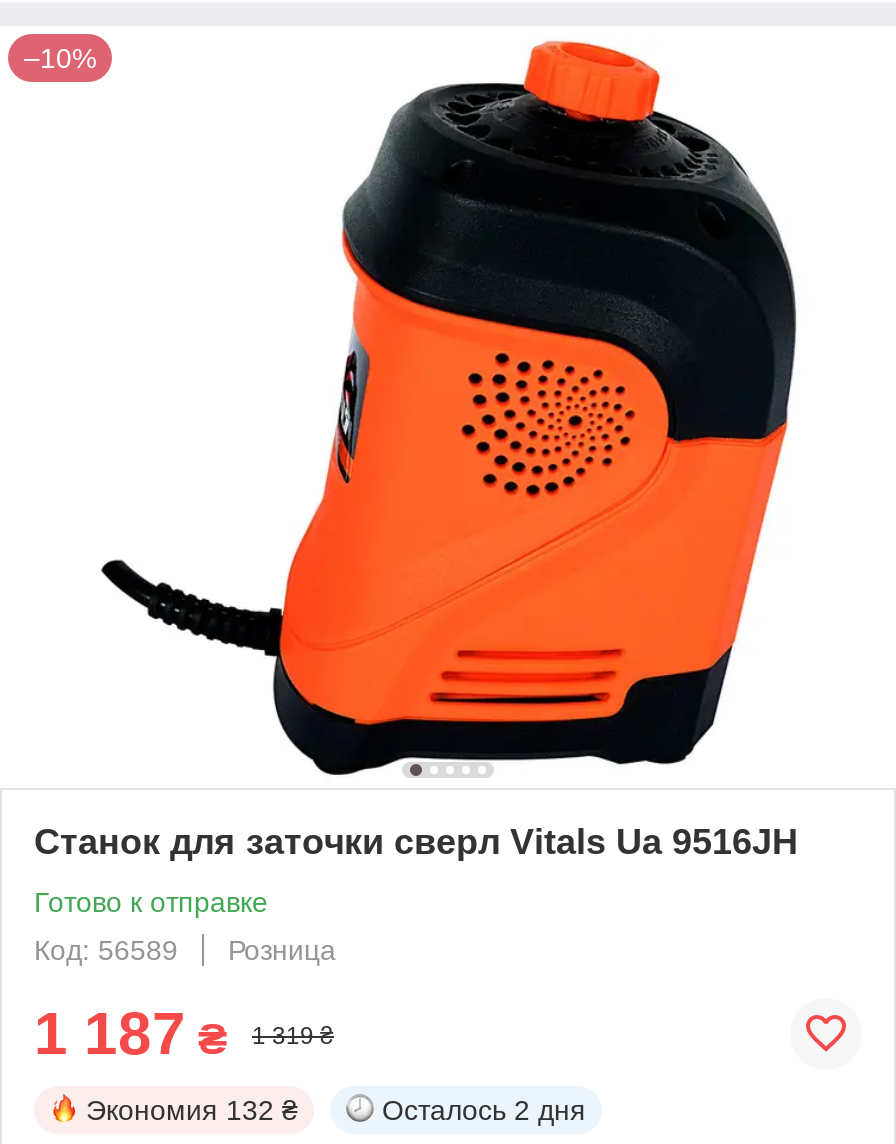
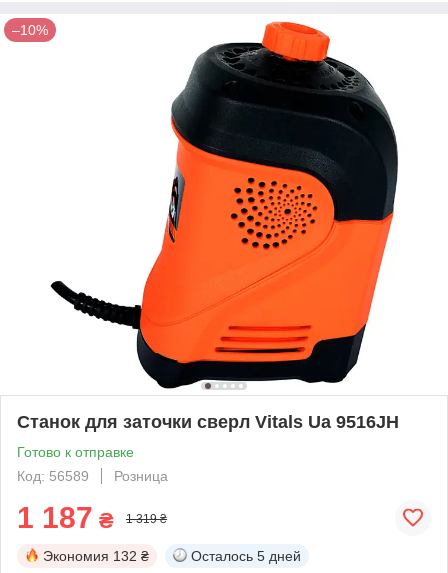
[382,1094,586,1126] Осталось 2 дня -> [191,548,301,564] Осталось 5 дней

